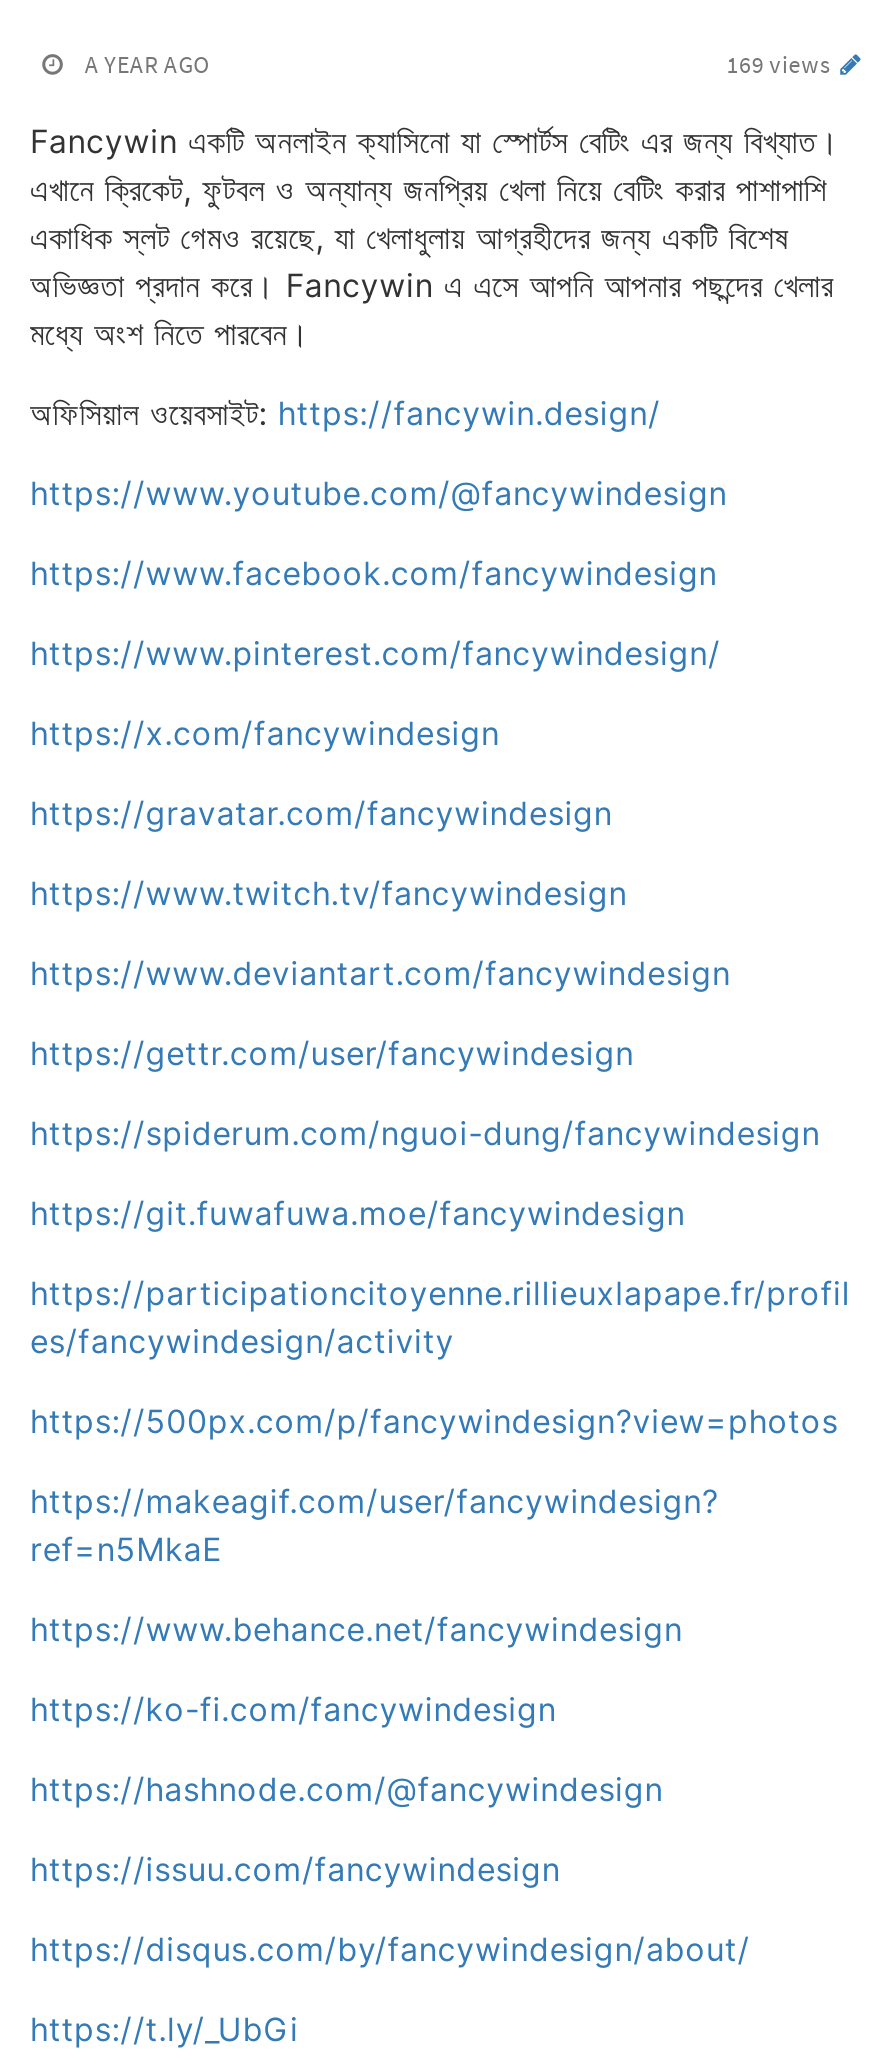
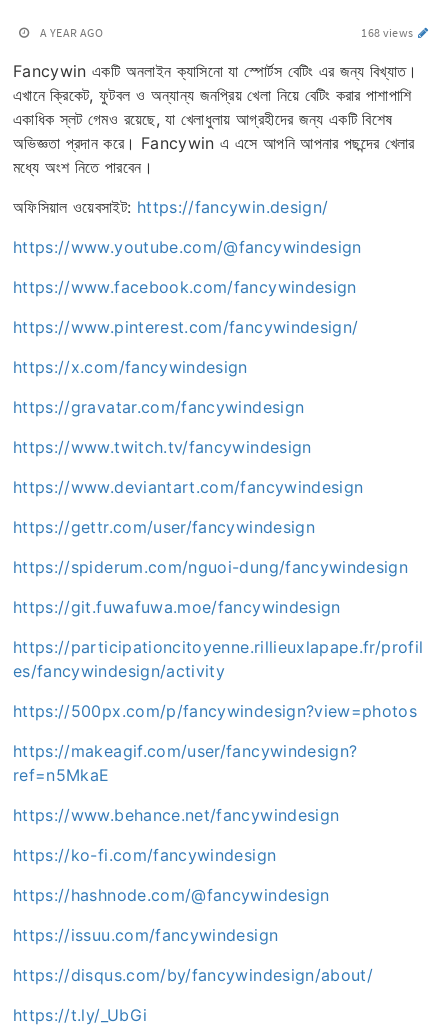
[726,49,835,79] 169 views -> [361,25,416,40] 168 views

